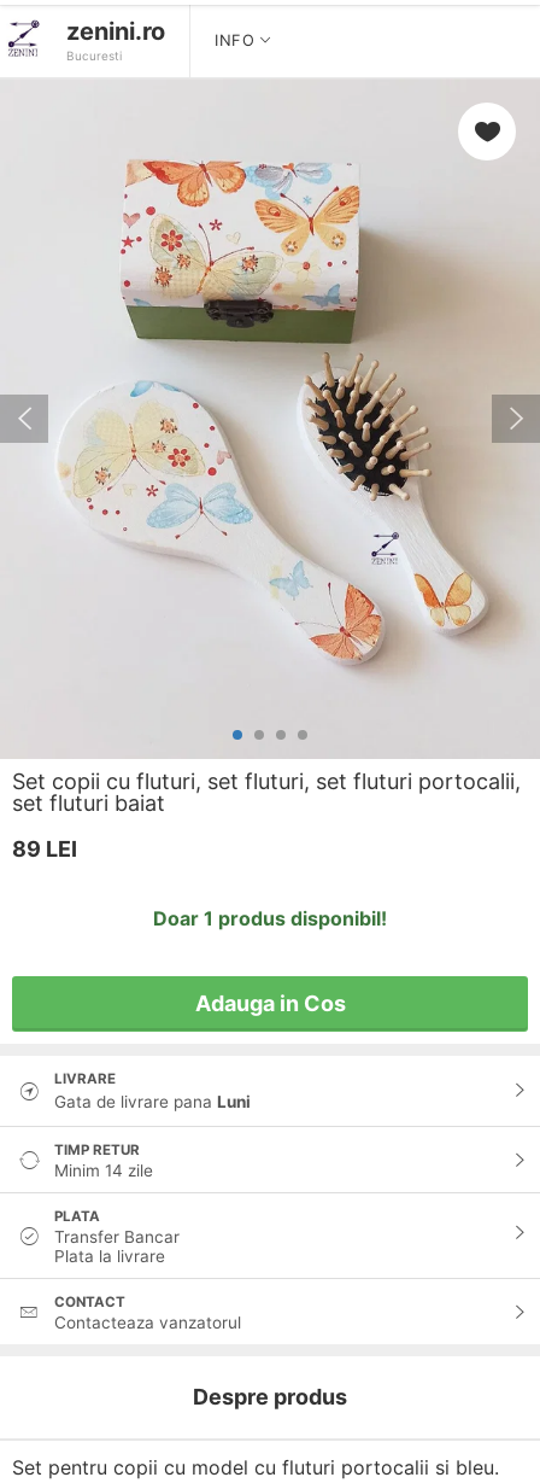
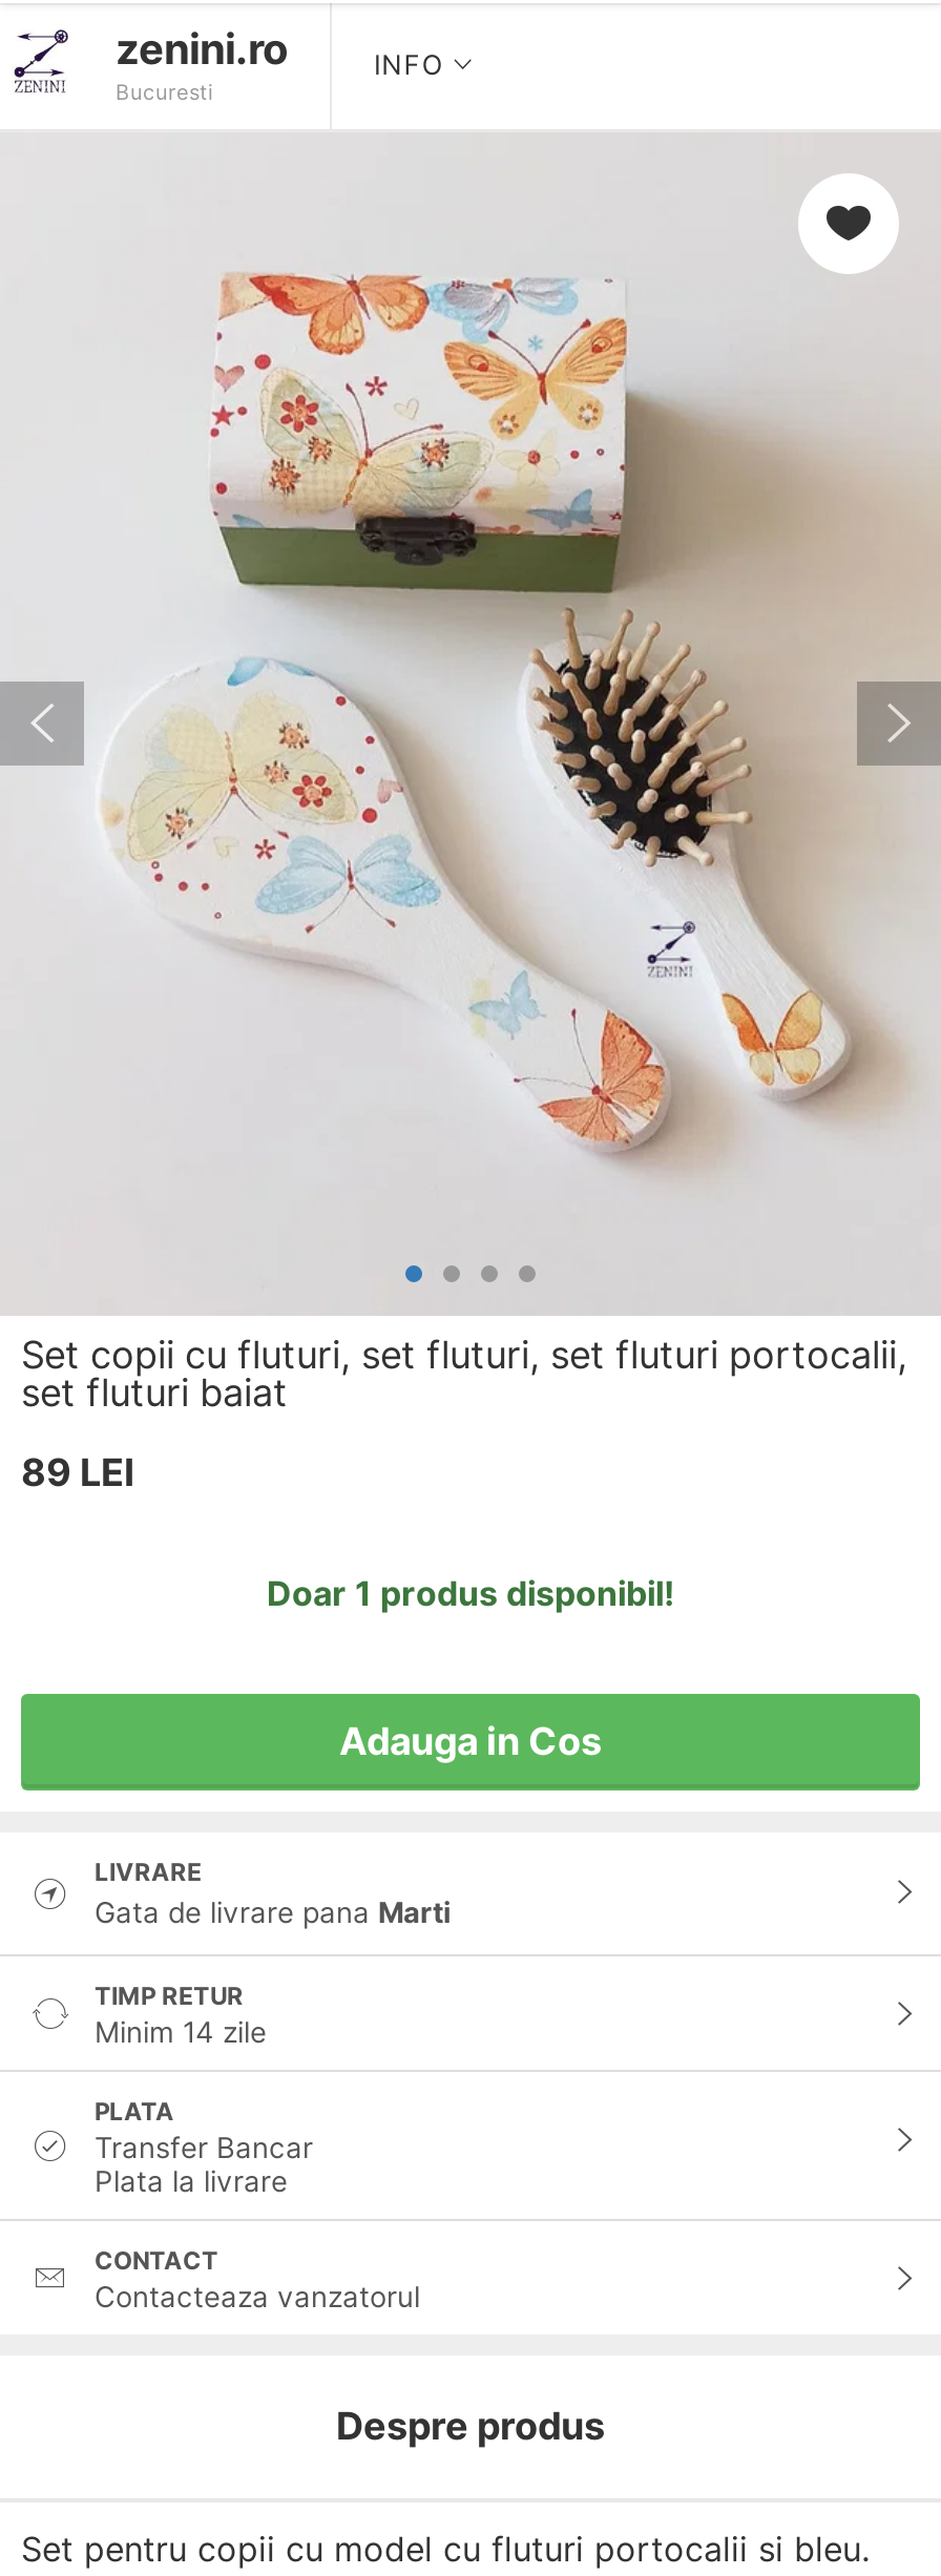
[54,1092,251,1111] Gata de livrare pana Luni -> [95,1896,452,1929] Gata de livrare pana Marti

